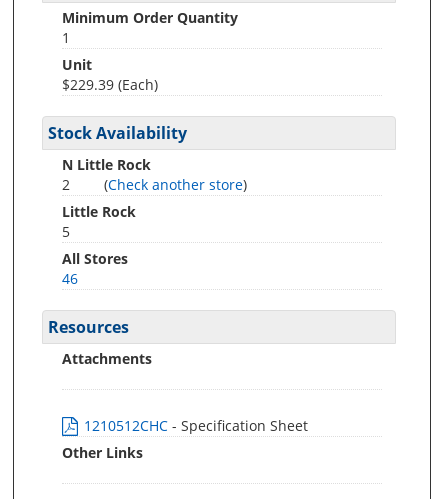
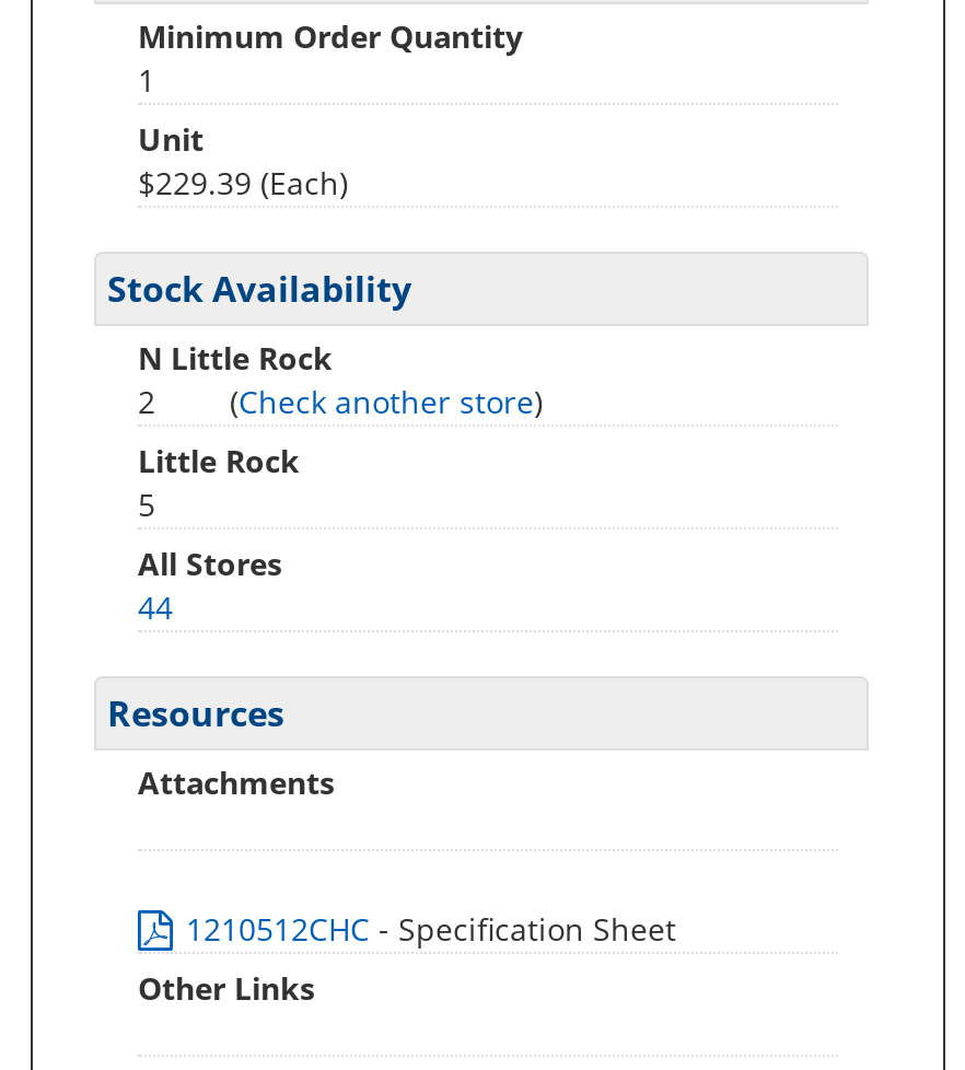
[62,269,78,288] 46 -> [138,586,173,628] 44

